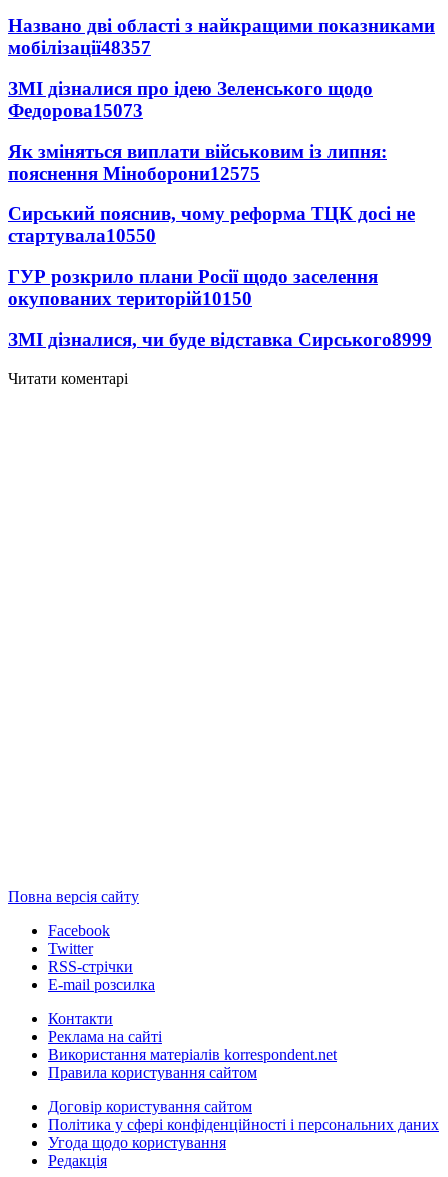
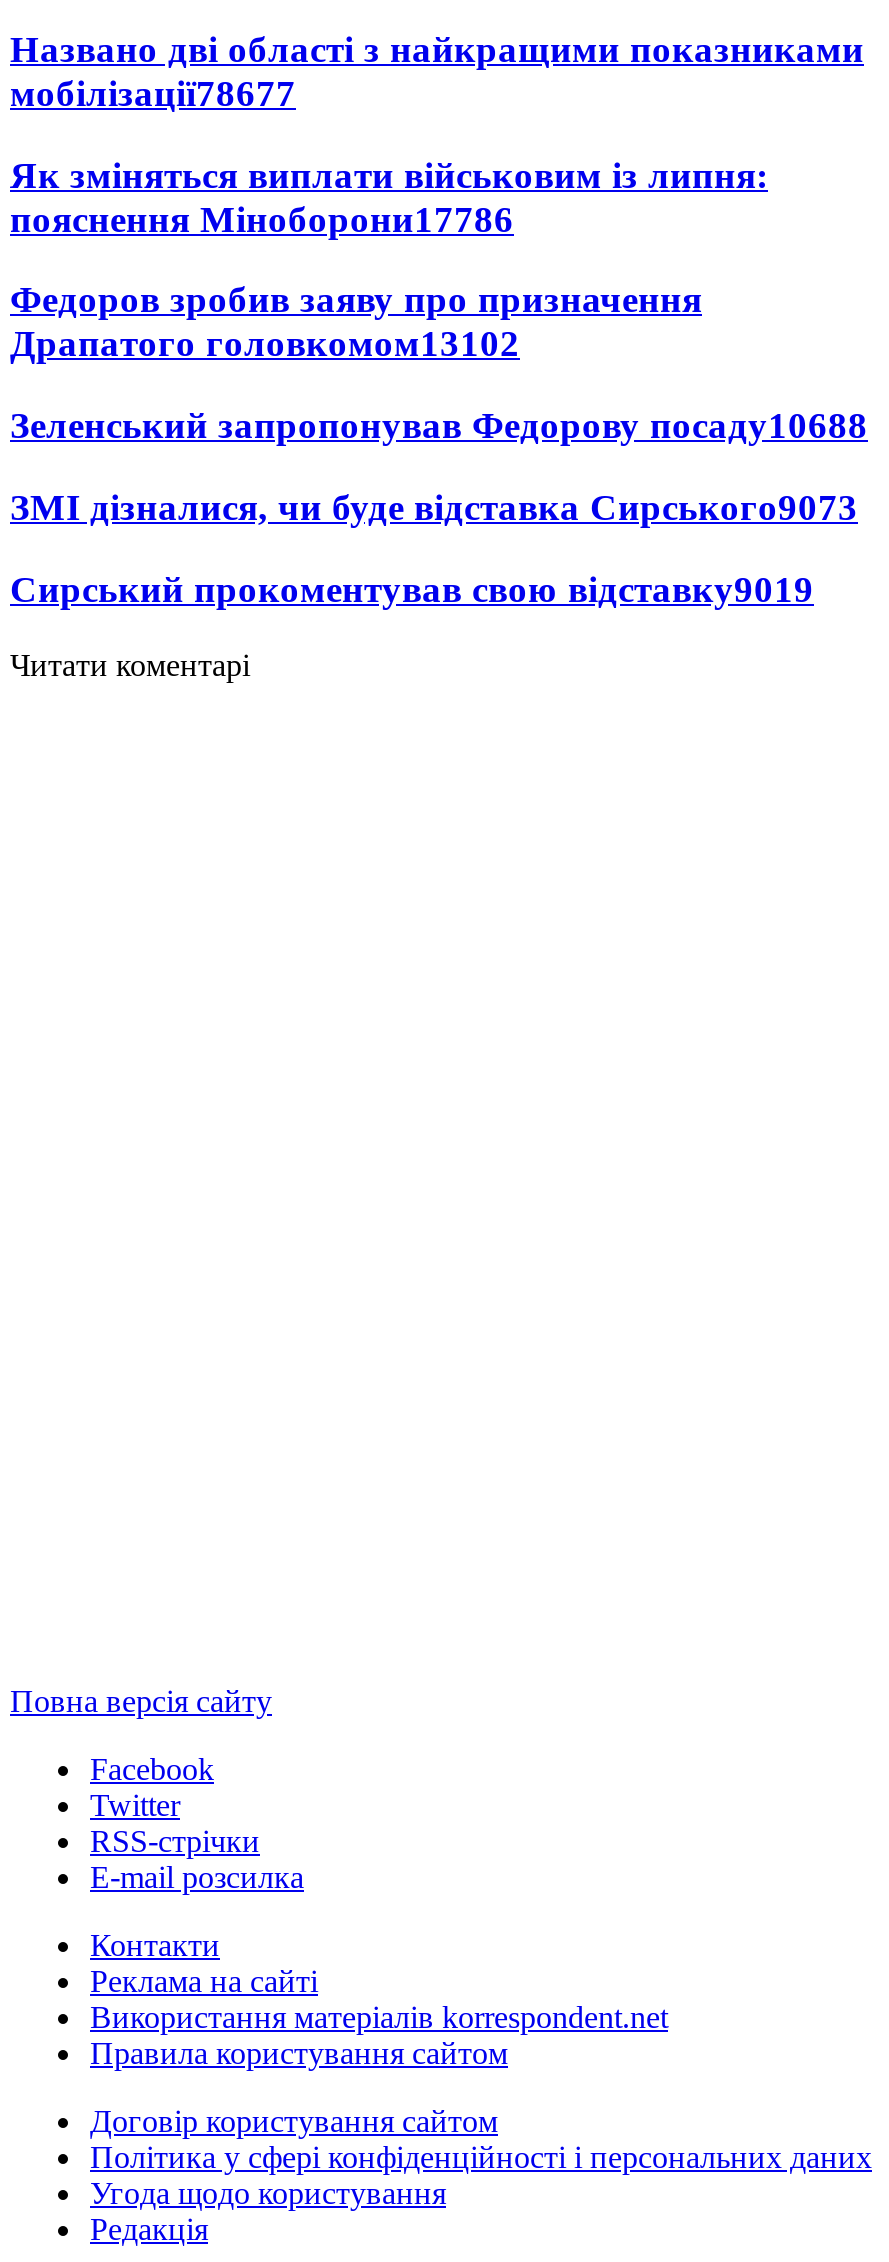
[8,37,373,121] мобілізації48357 | ЗМІ дізналися про ідею Зеленського щодо | Федорова15073 -> [10,72,296,114] мобілізації78677
moved [8,141,387,162] -> [10,154,768,196]: Як зміняться виплати військовим із липня:
[8,163,432,350] пояснення Міноборони12575 | Сирський пояснив, чому реформа ТЦК досі не | стартувала10550 | ГУР розкрило плани Росії щодо заселення | окупованих територій10150 | ЗМІ дізналися, чи буде відставка Сирського8999 -> [10,198,868,610] пояснення Міноборони17786 | Федоров зробив заяву про призначення | Драпатого головкомом13102 | Зеленський запропонував Федорову посаду10688 | ЗМІ дізналися, чи буде відставка Сирського9073 | Сирський прокоментував свою відставку9019

